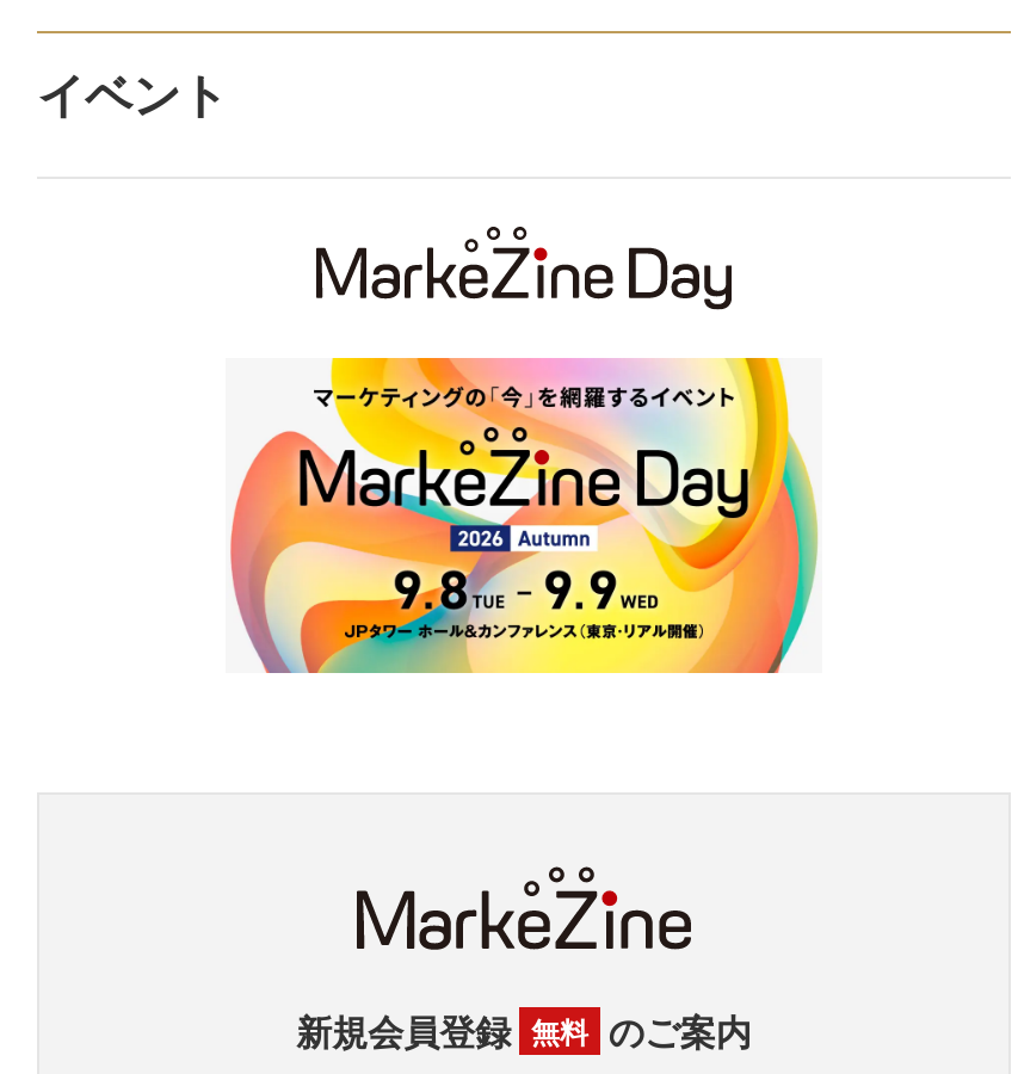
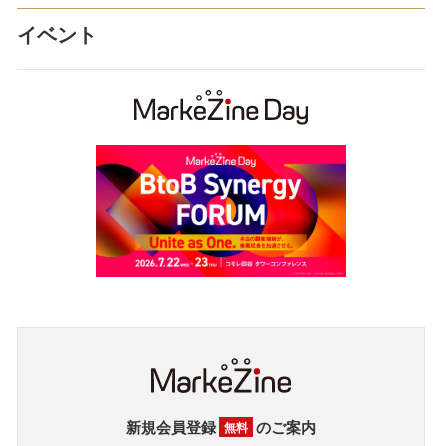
[226,356,822,675] [image] -> [95,144,347,278] [image]

